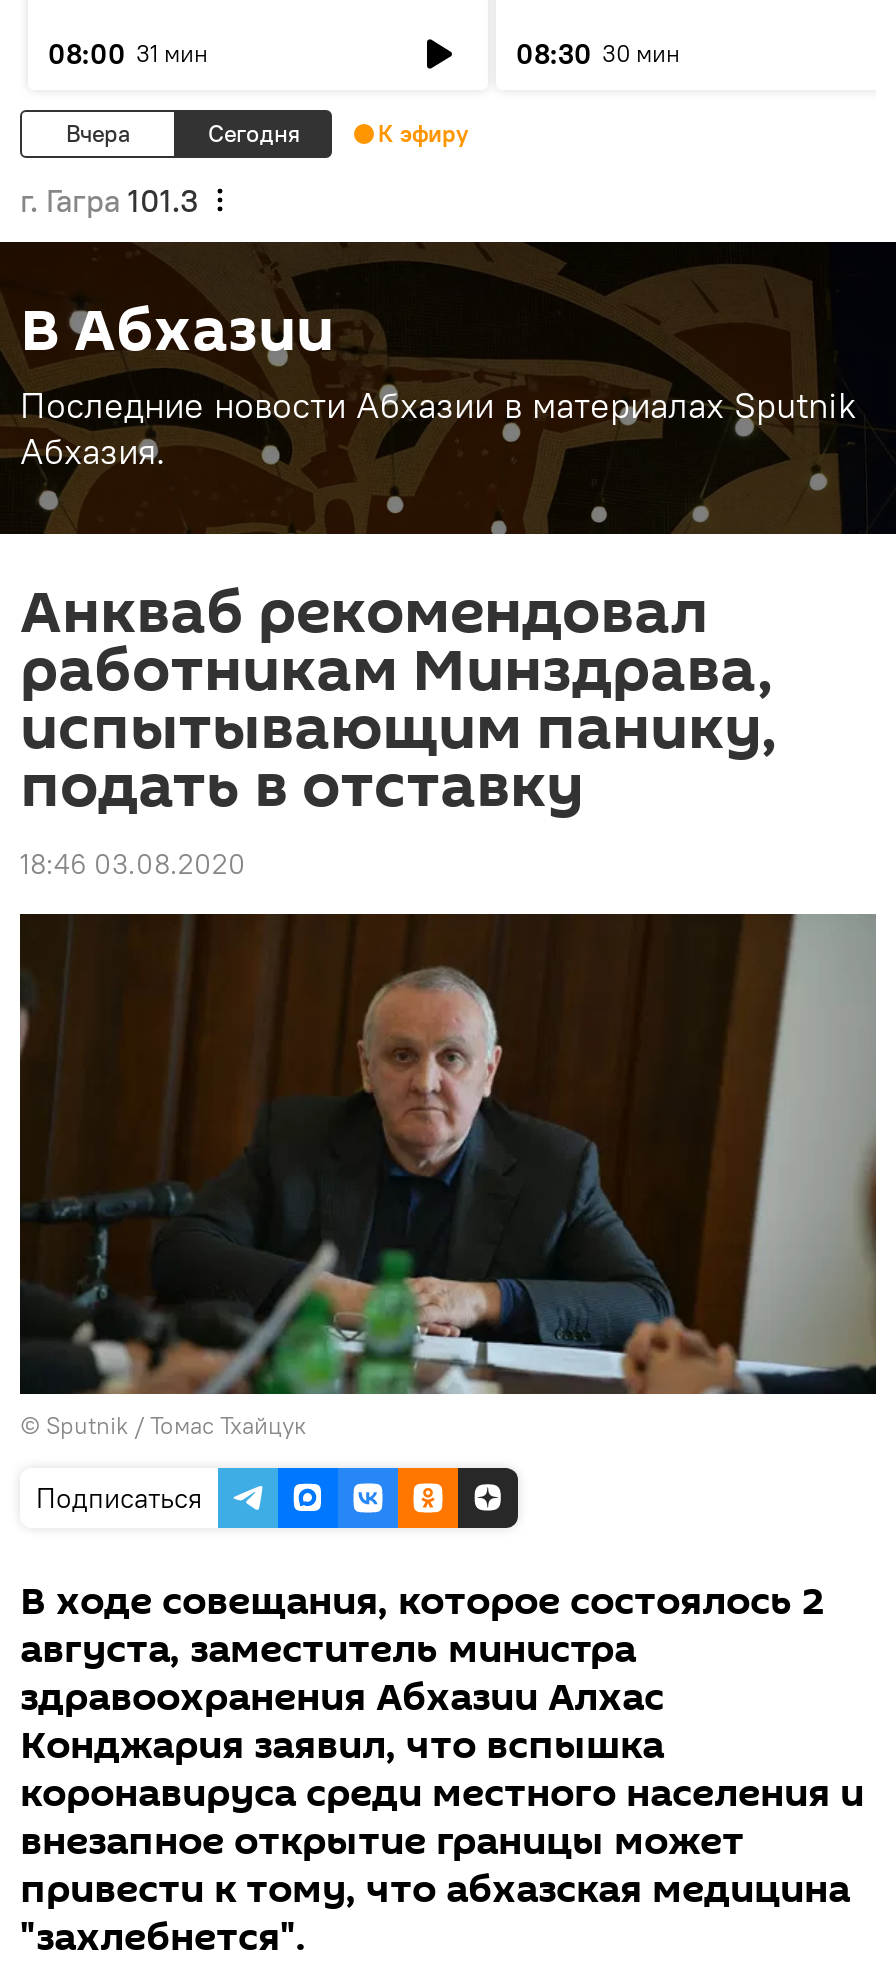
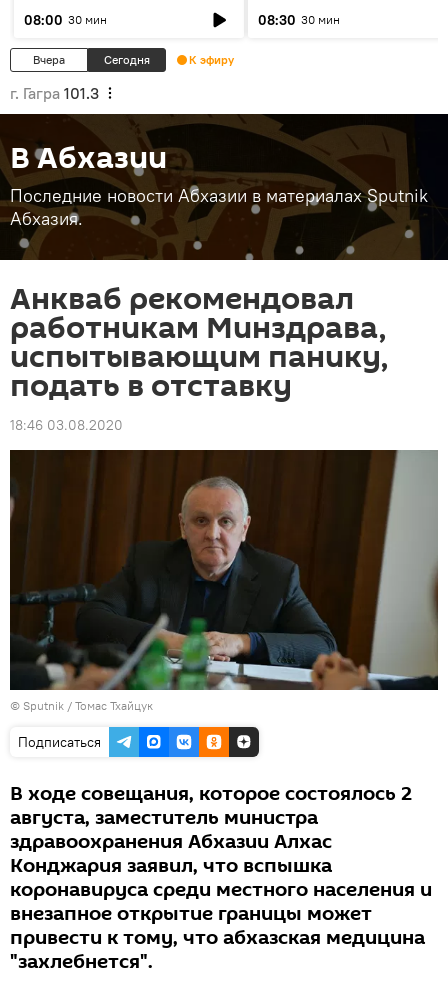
[48,36,208,72] 08:00 31 мин -> [24,11,107,29] 08:00 30 мин

